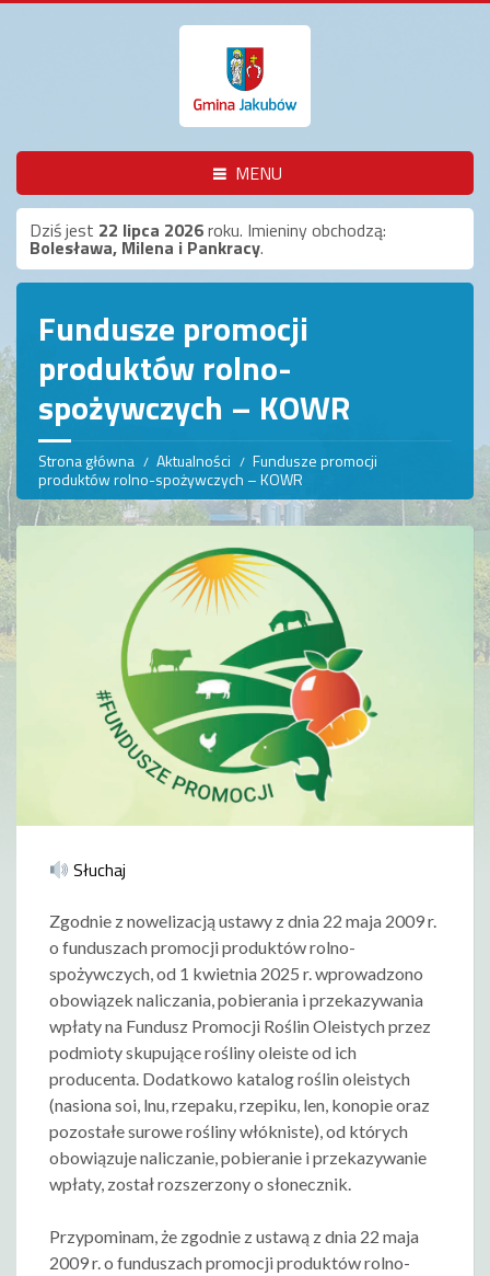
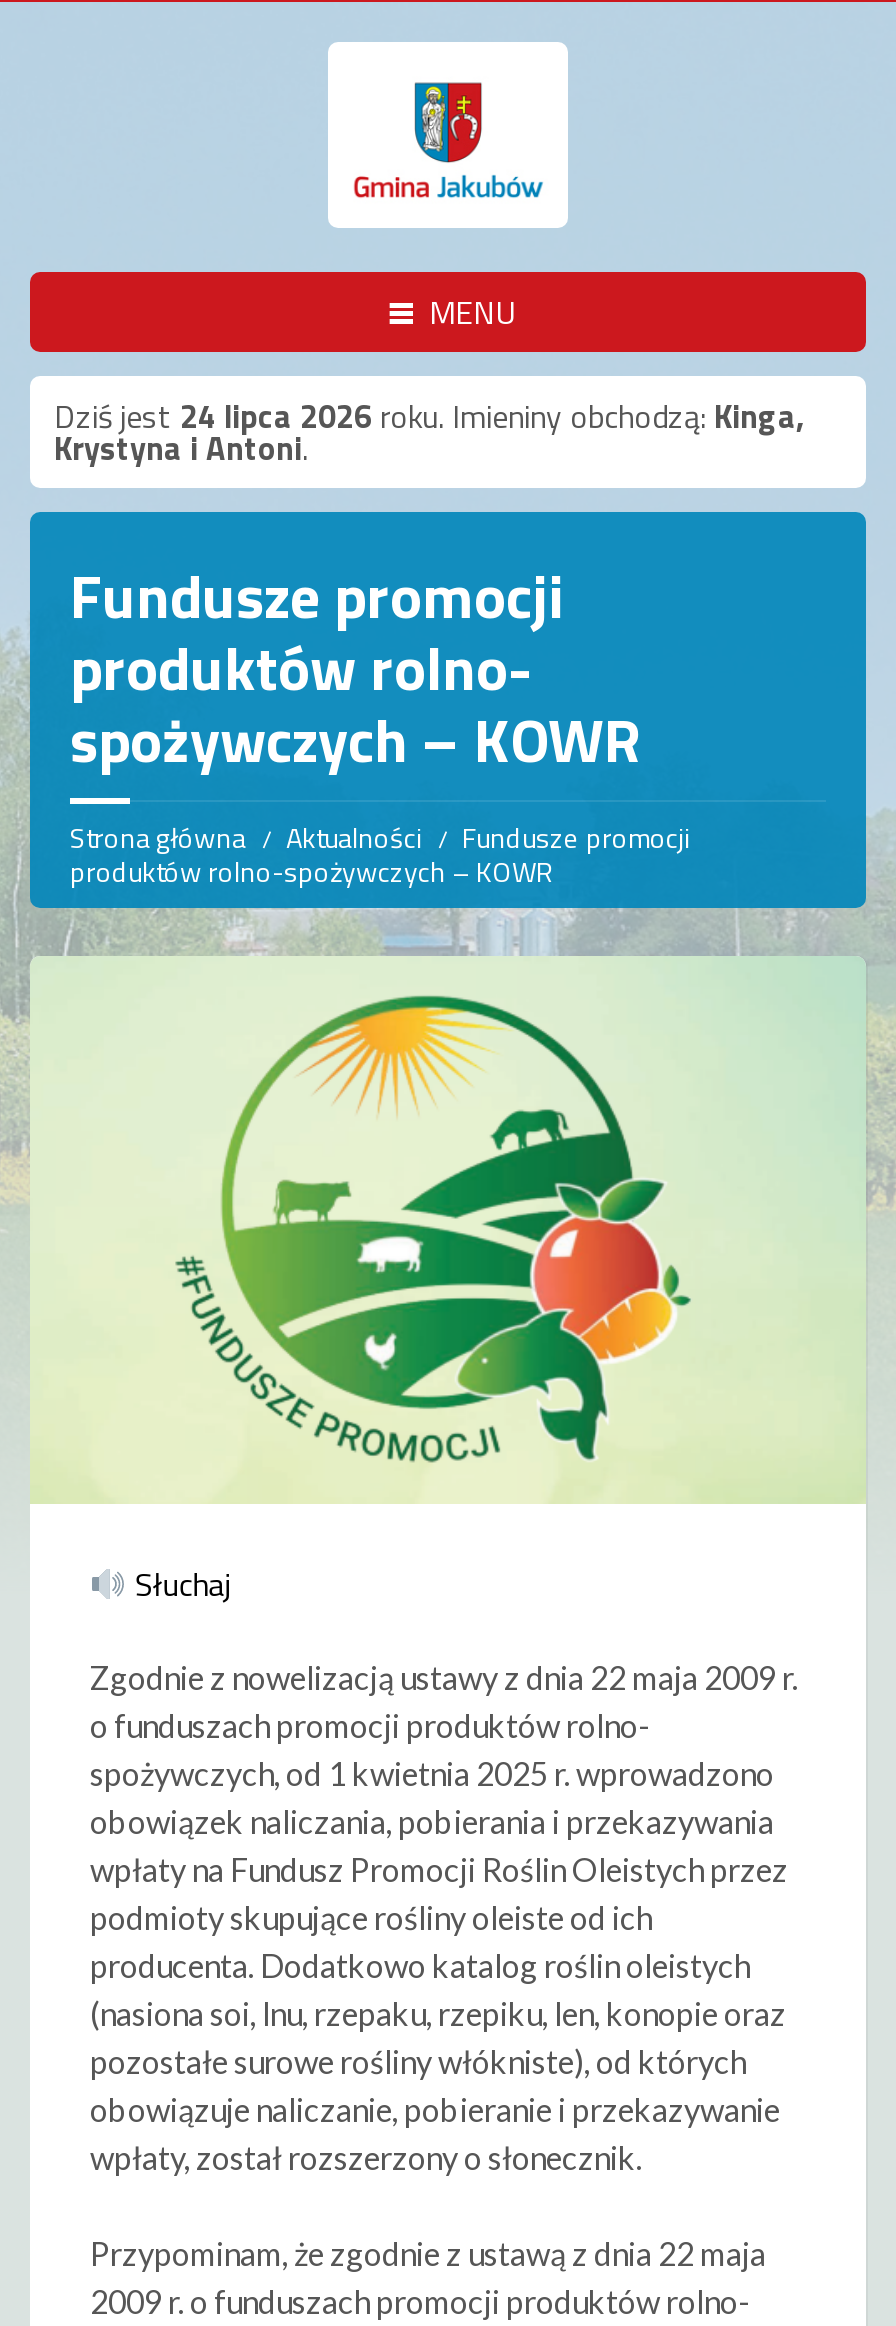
[30,217,386,261] Dziś jest 22 lipca 2026 roku. Imieniny obchodzą: | Bolesława, Milena i Pankracy. -> [54,392,804,472] Dziś jest 24 lipca 2026 roku. Imieniny obchodzą: Kinga, | Krystyna i Antoni.

